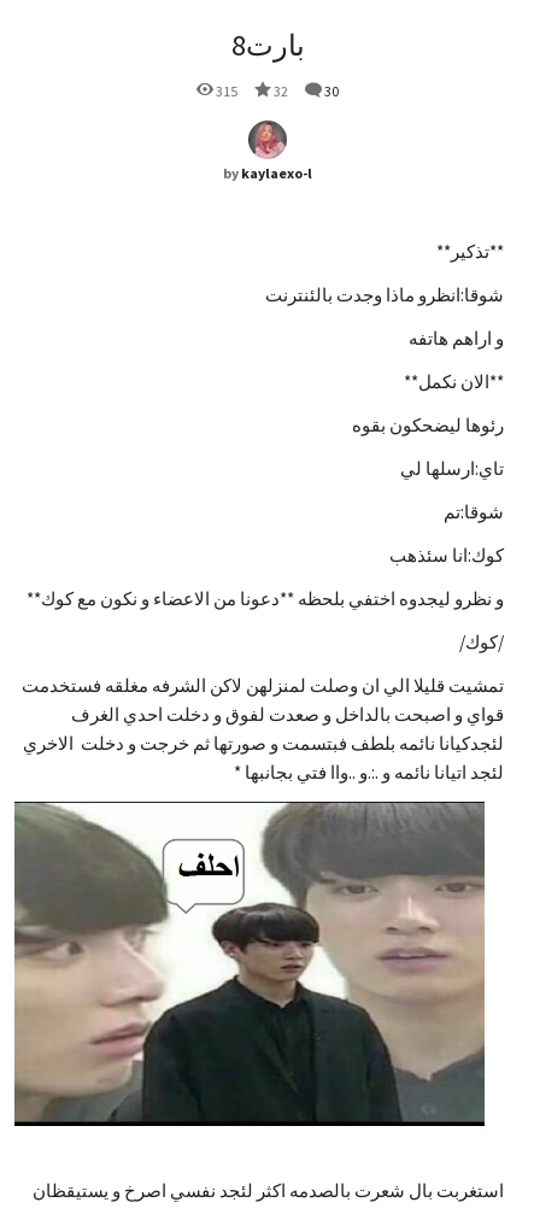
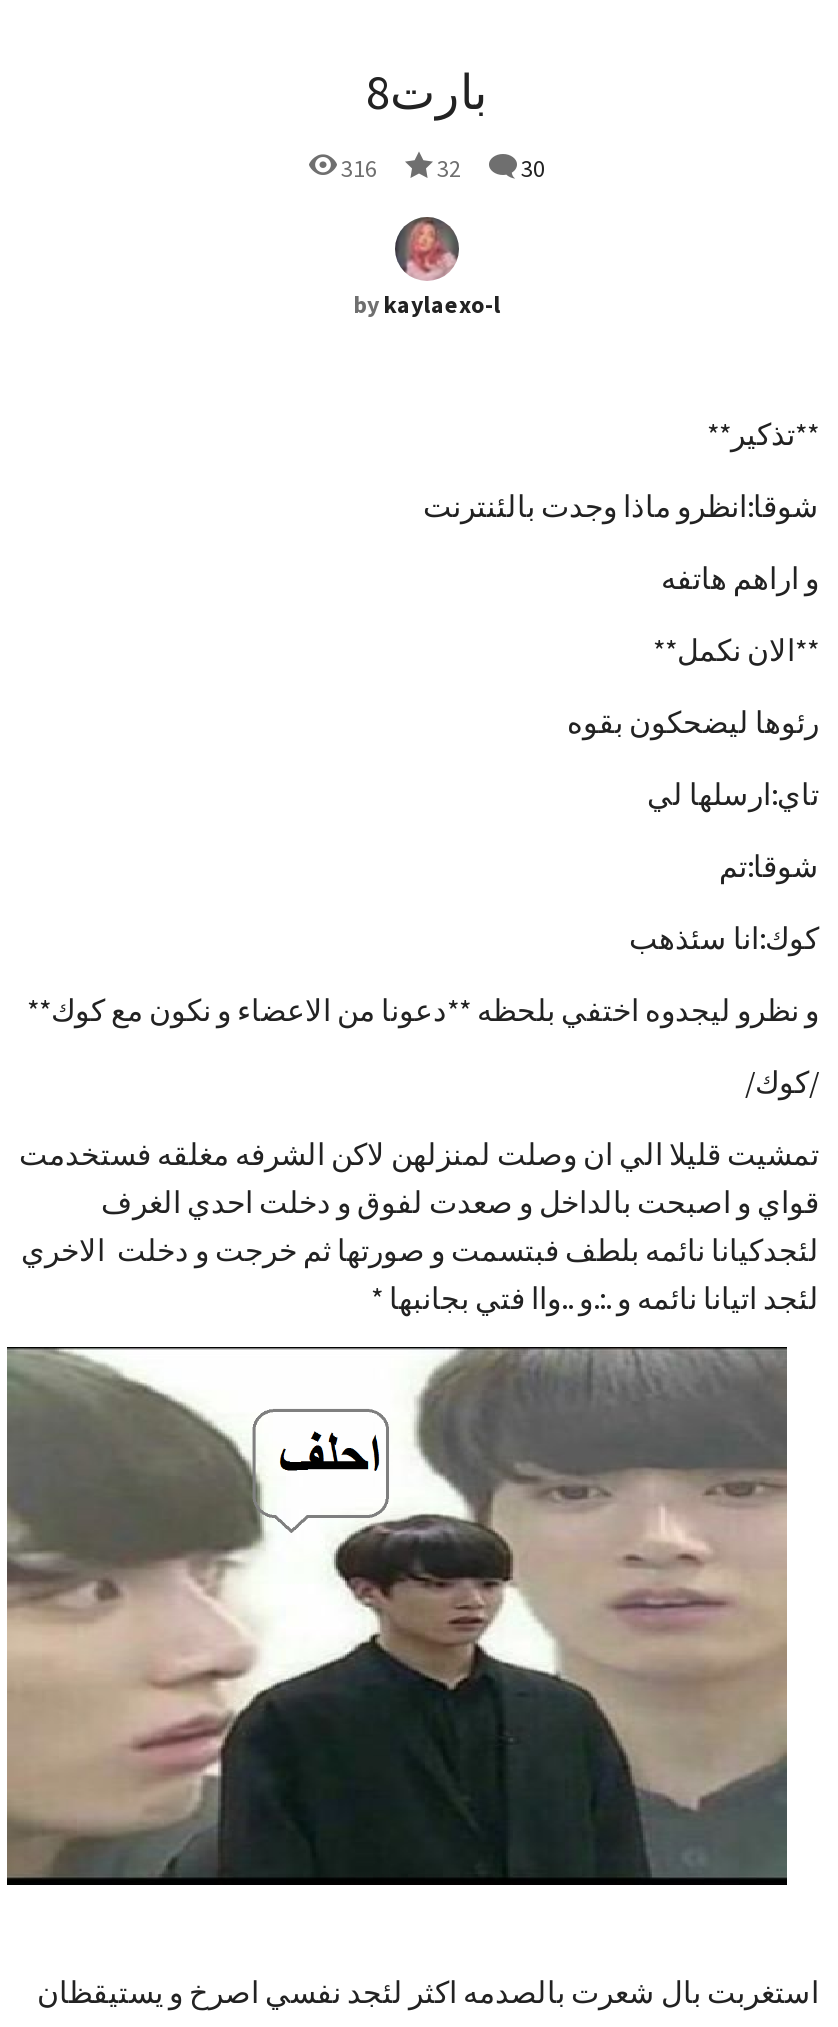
[213,82,339,100] 315 32 30 -> [337,153,545,183] 316 32 30

